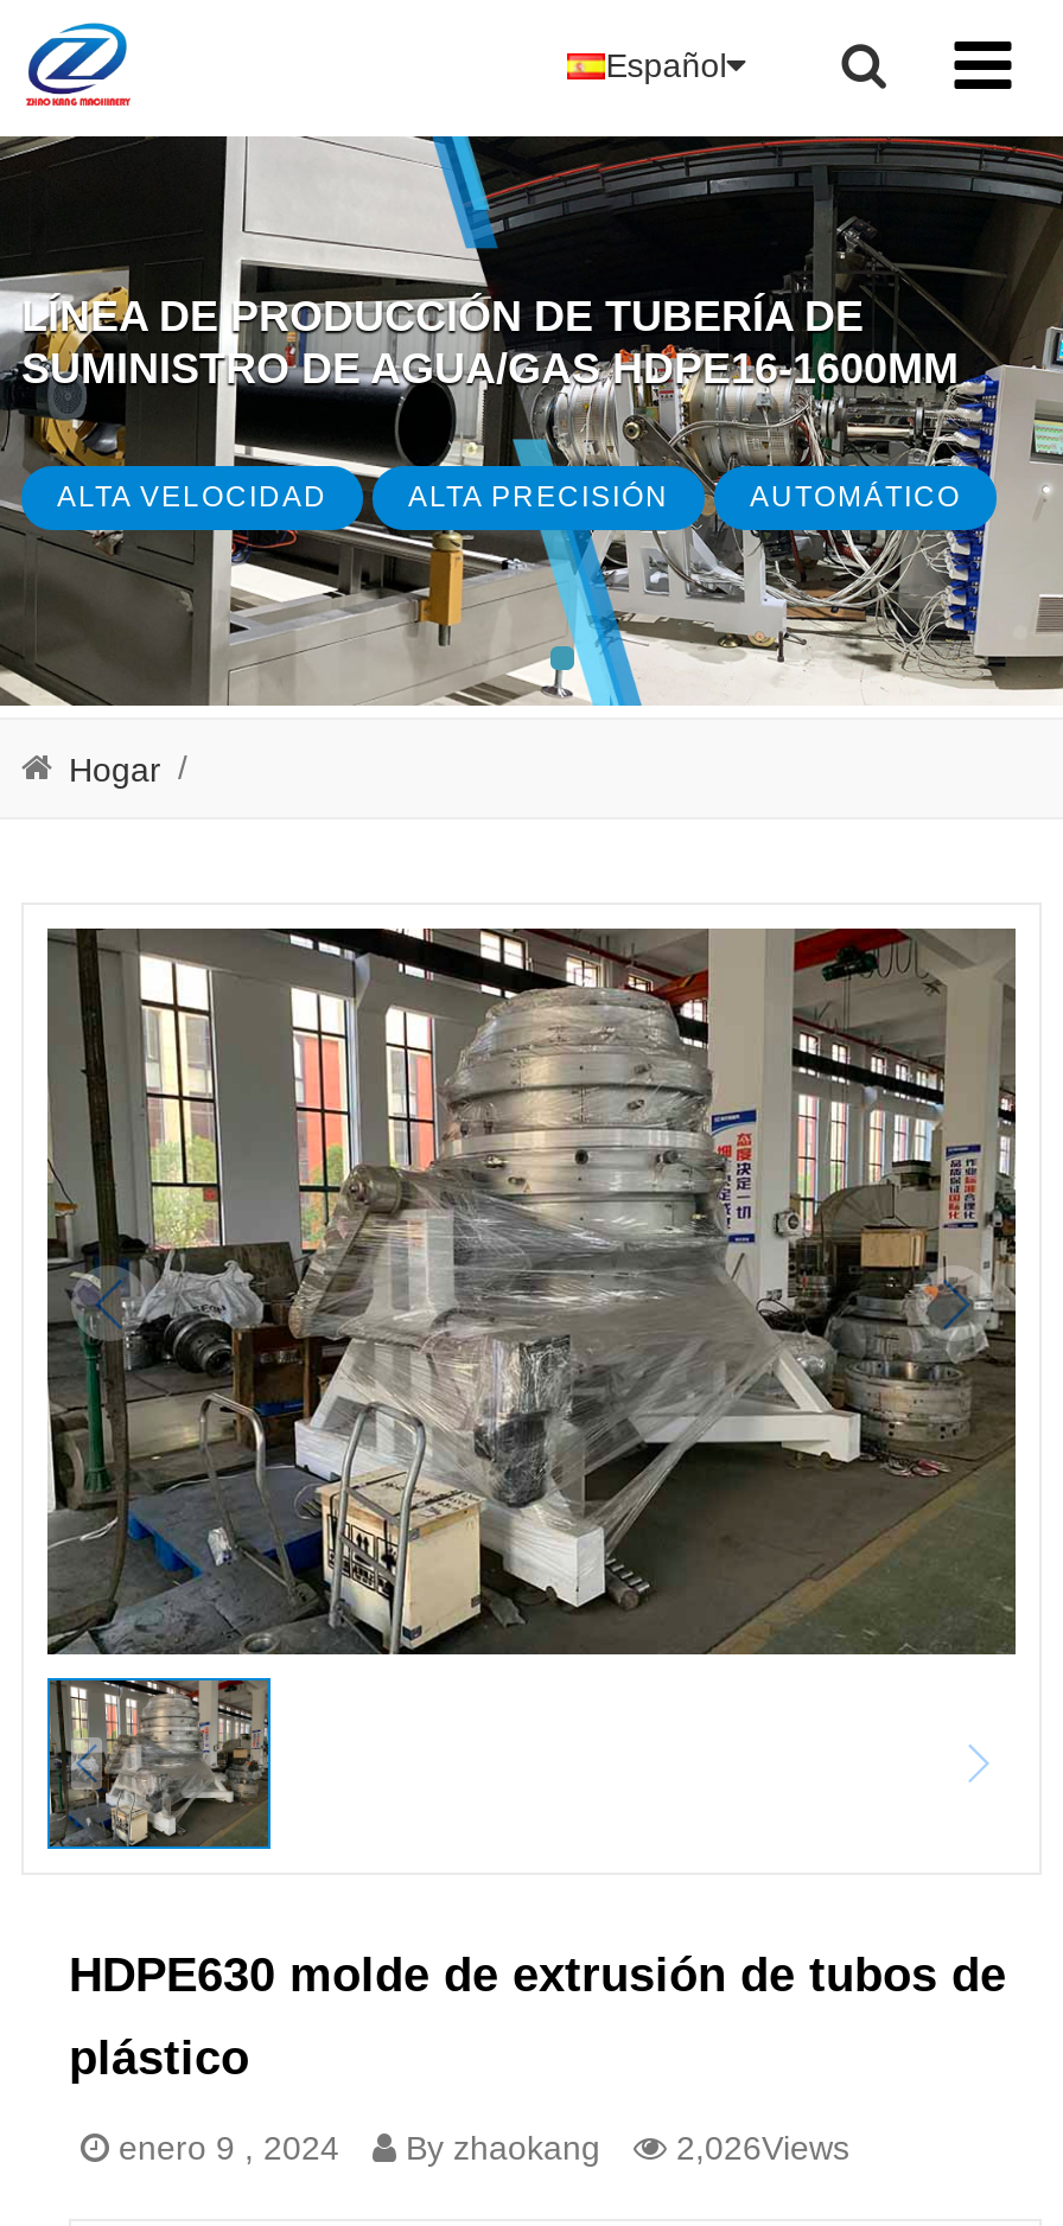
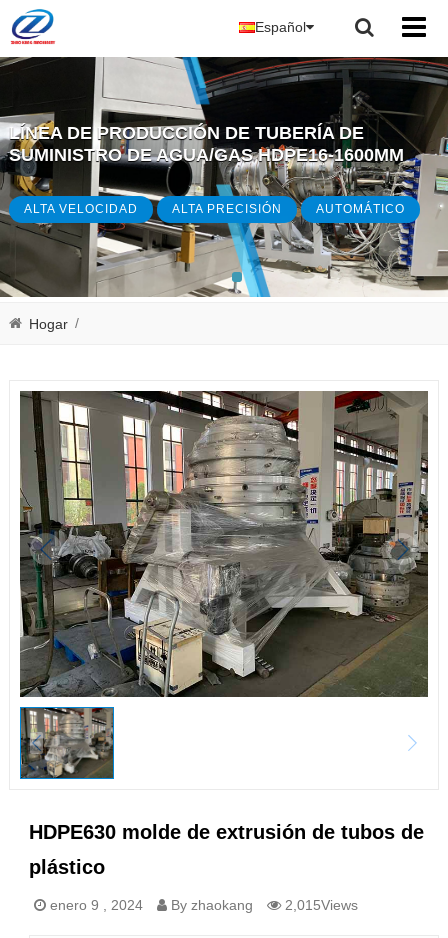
[109,2128,849,2166] enero 9 , 2024 By zhaokang 2,026Views -> [46,897,358,913] enero 9 , 2024 By zhaokang 2,015Views

